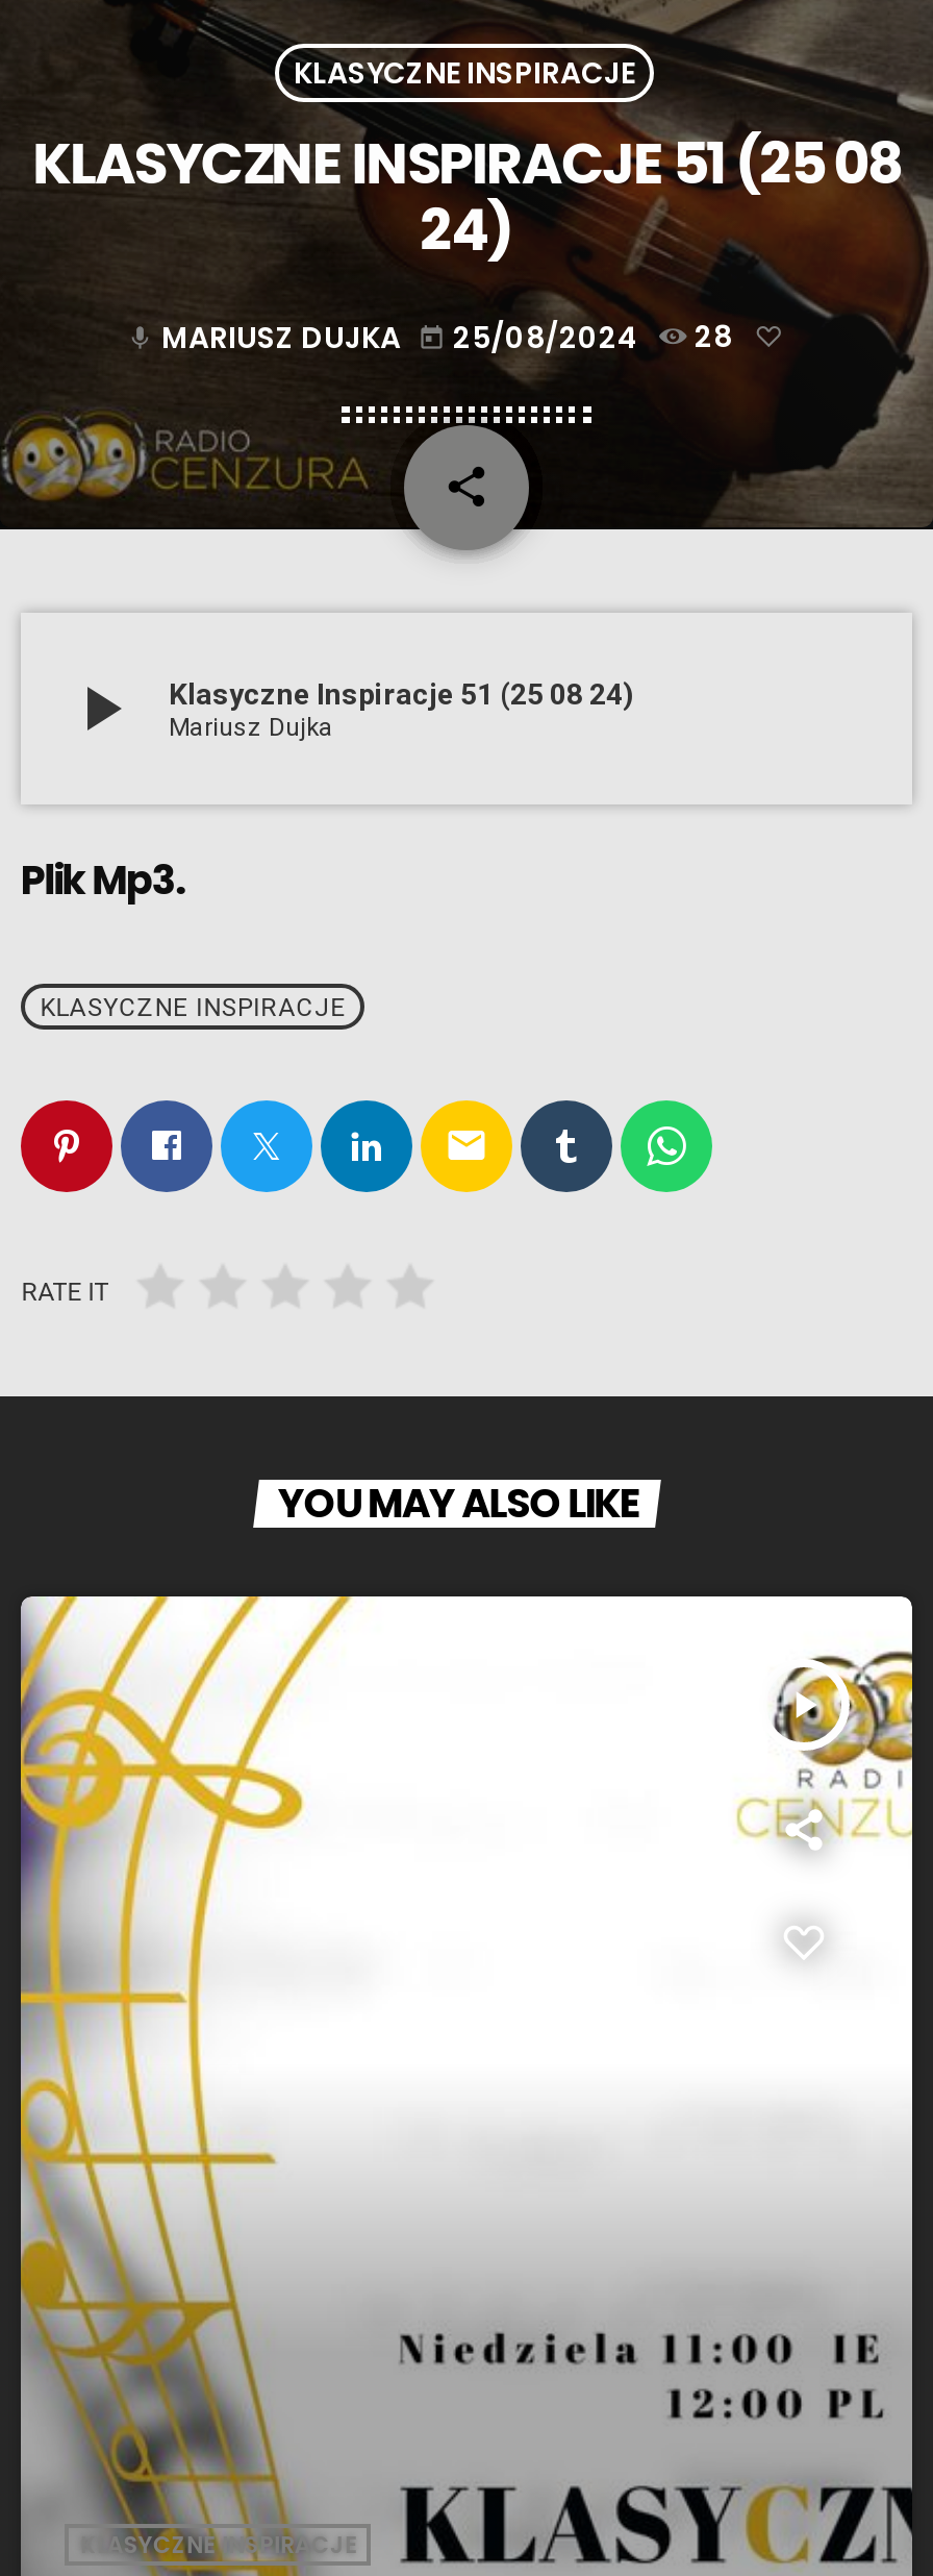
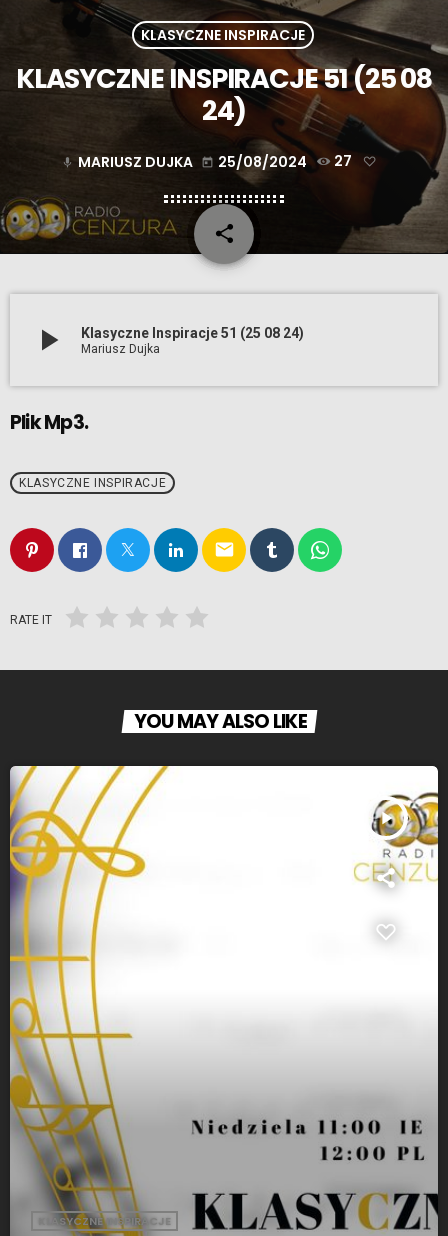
[695,316,738,358] 28 -> [333,152,354,172] 27

